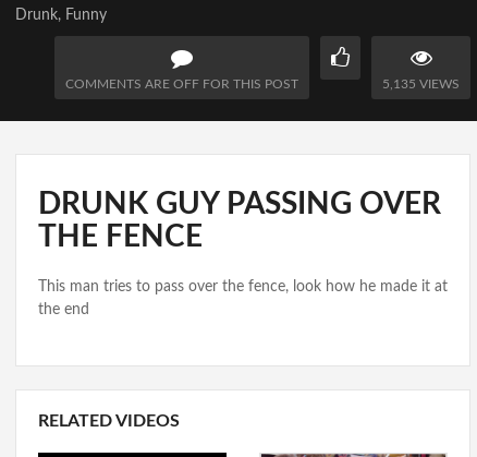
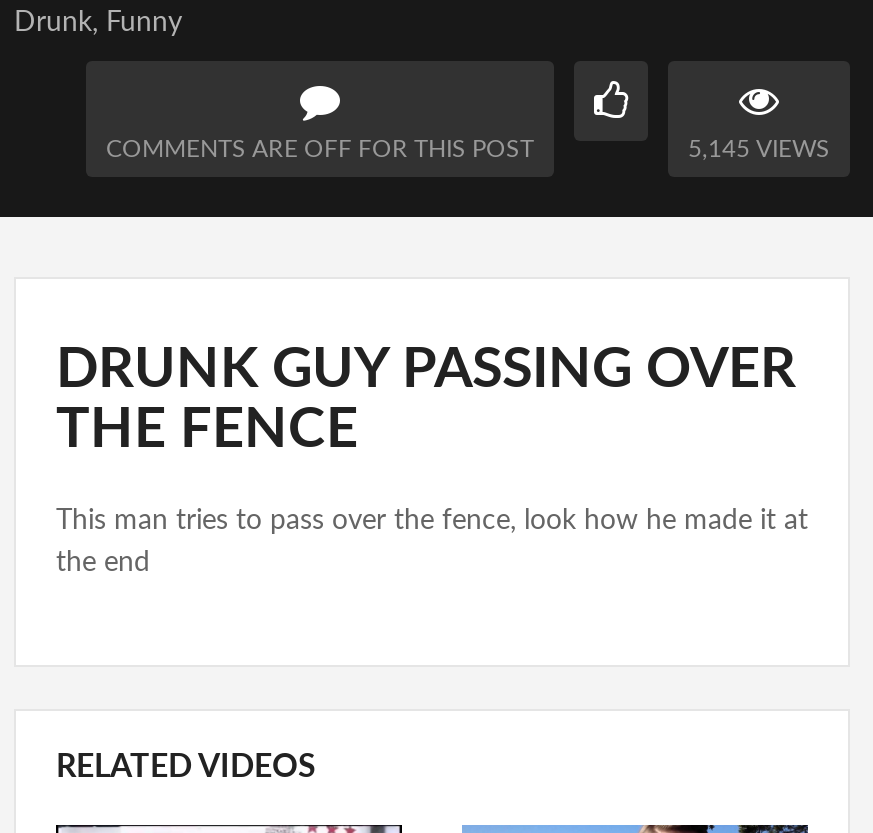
[382,77,460,91] 5,135 VIEWS -> [688,137,830,161] 5,145 VIEWS

